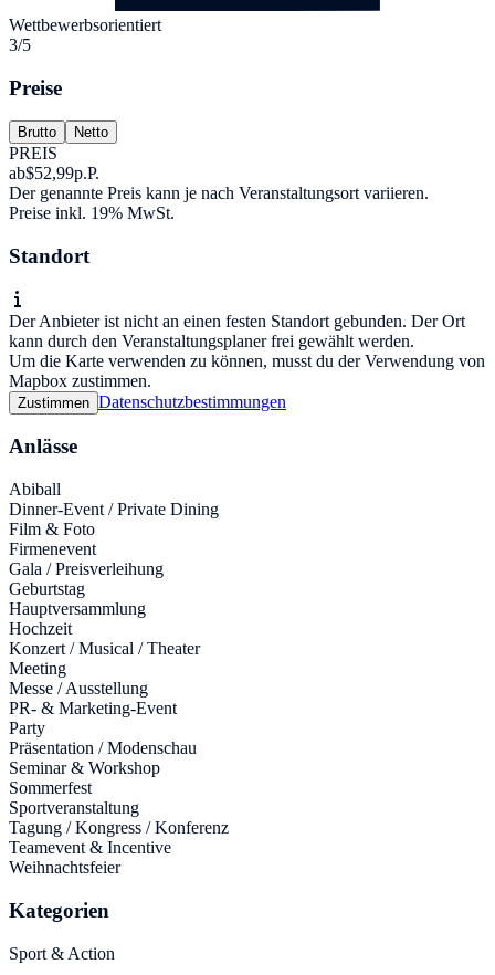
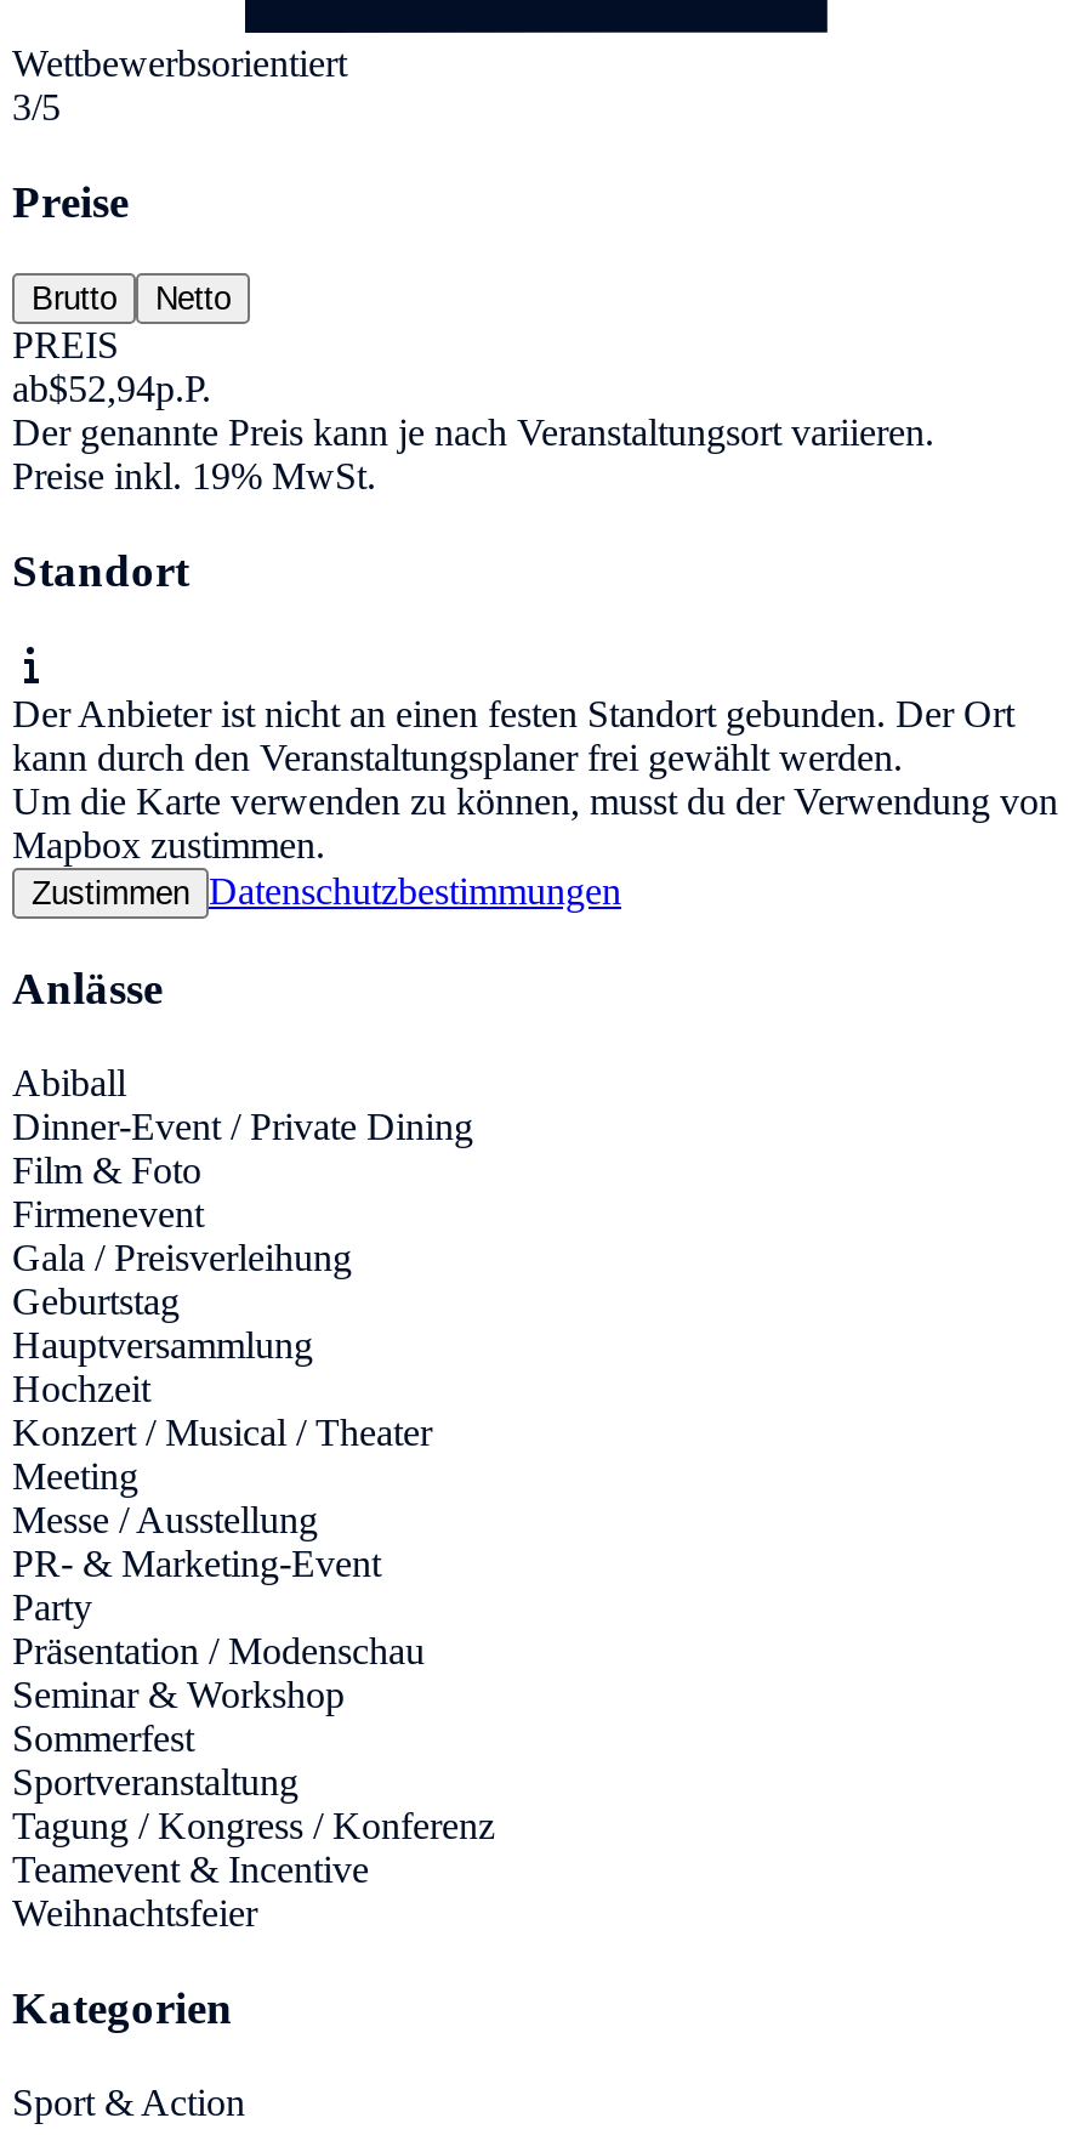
[9,164,99,183] ab$52,99p.P. -> [12,368,211,410] ab$52,94p.P.

